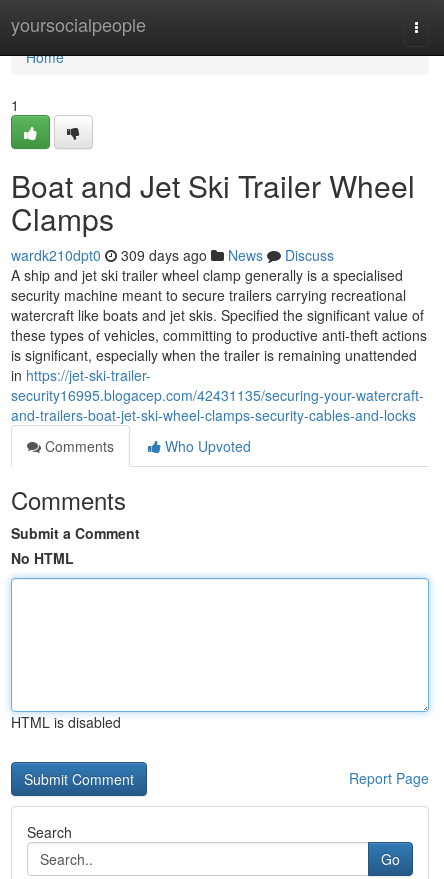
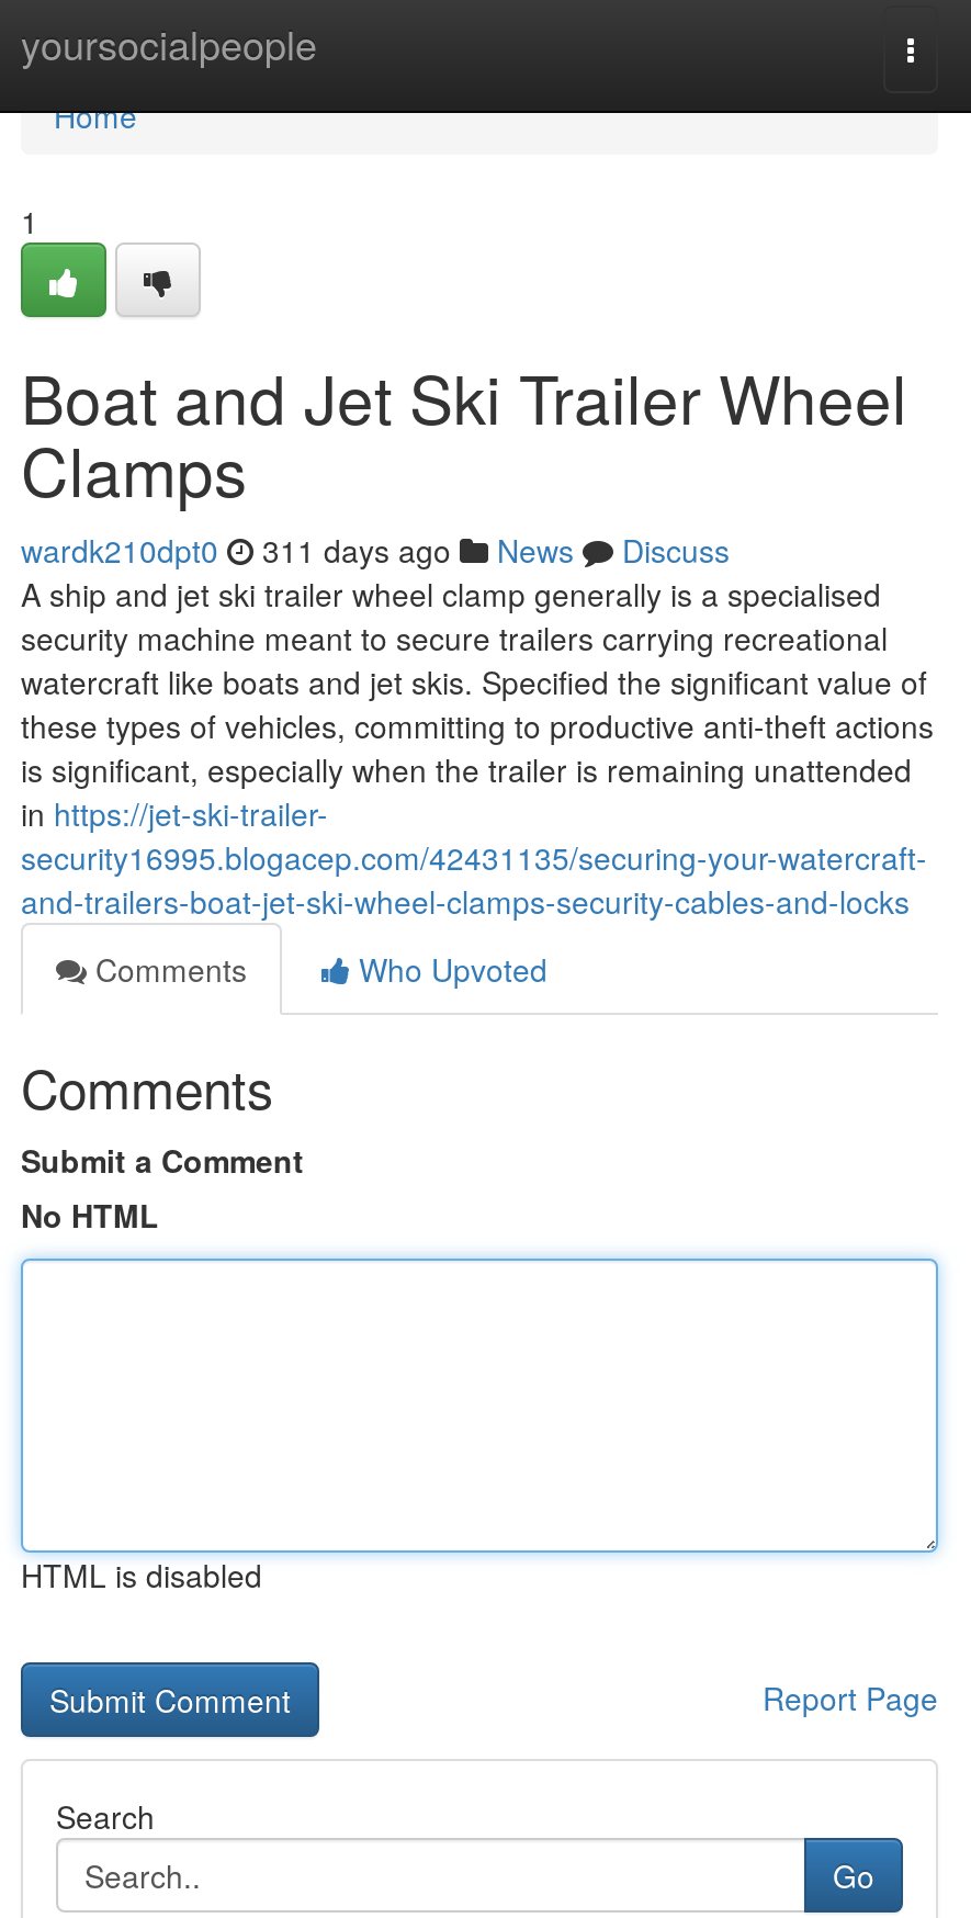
[11,245,334,265] wardk210dpt0 309 days ago News Discuss -> [21,528,730,572] wardk210dpt0 311 days ago News Discuss

